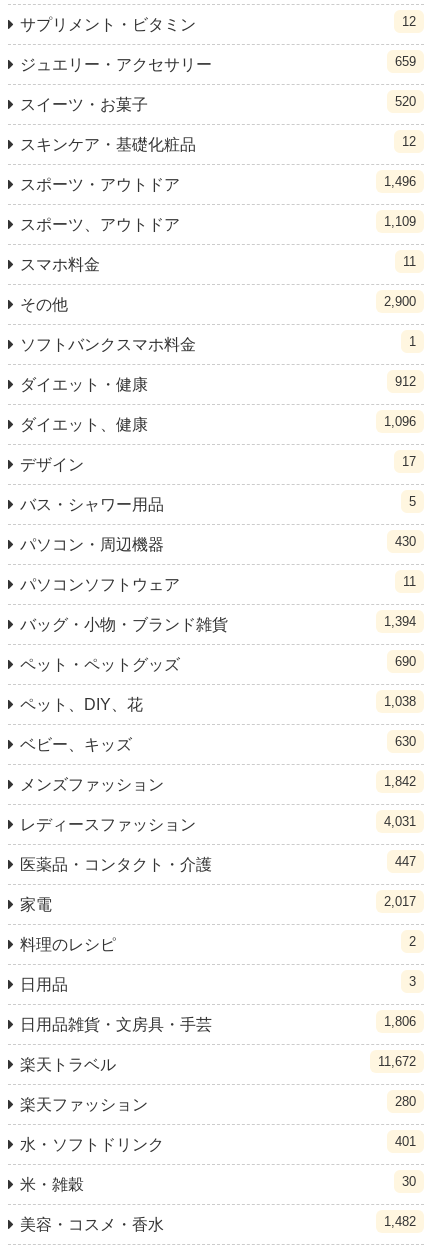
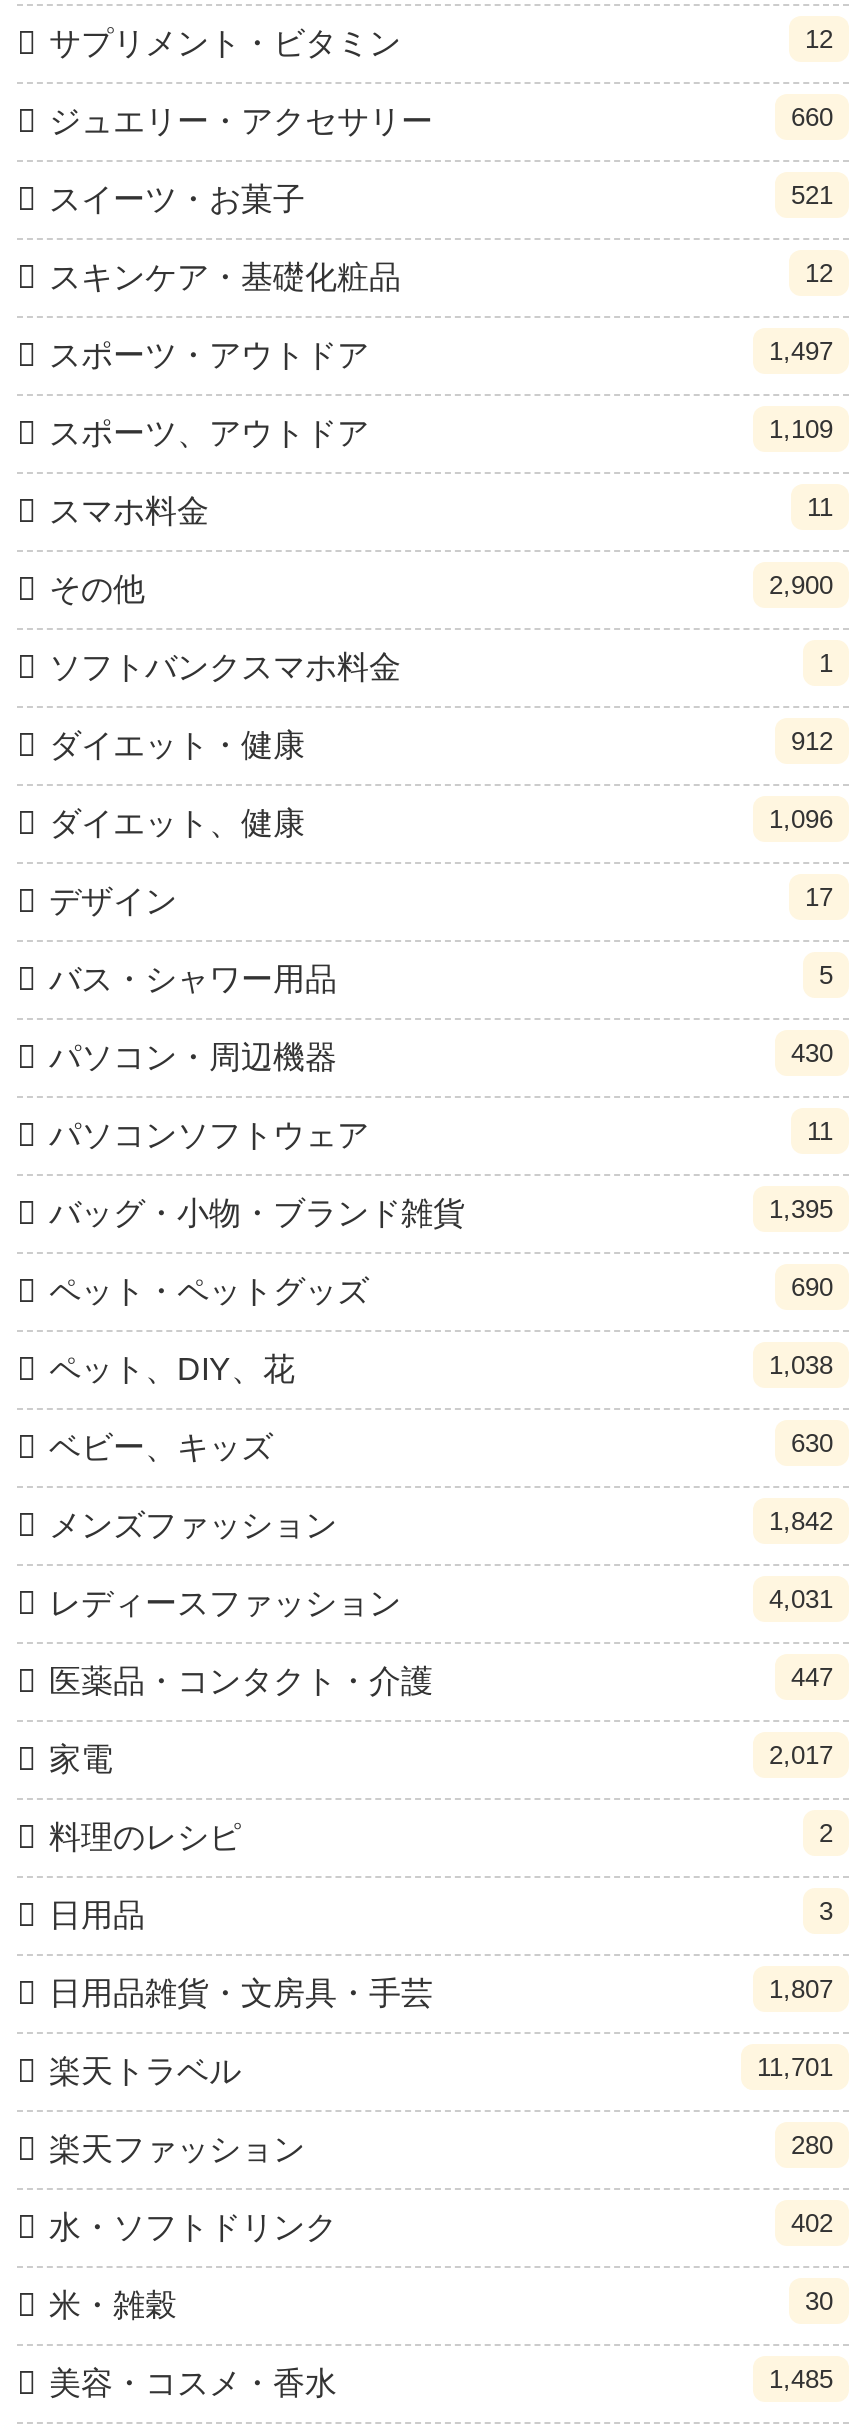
[395,54,416,69] 659 -> [791,101,833,131] 660
[395,94,416,109] 520 -> [791,179,833,209] 521
[384,174,416,189] 1,496 -> [769,335,833,365] 1,497
[384,614,416,629] 1,394 -> [769,1193,833,1223] 1,395
[384,1014,416,1029] 1,806 -> [769,1973,833,2003] 1,807
[378,1054,416,1069] 11,672 -> [757,2051,833,2081] 11,701
[395,1134,416,1149] 401 -> [791,2207,833,2237] 402
[384,1214,416,1229] 1,482 -> [769,2363,833,2393] 1,485

